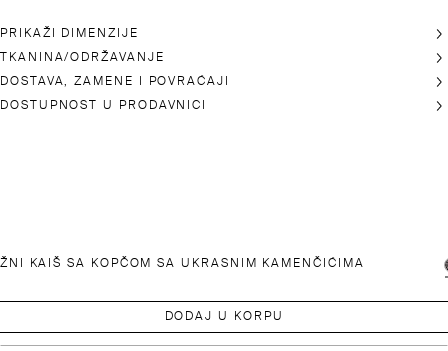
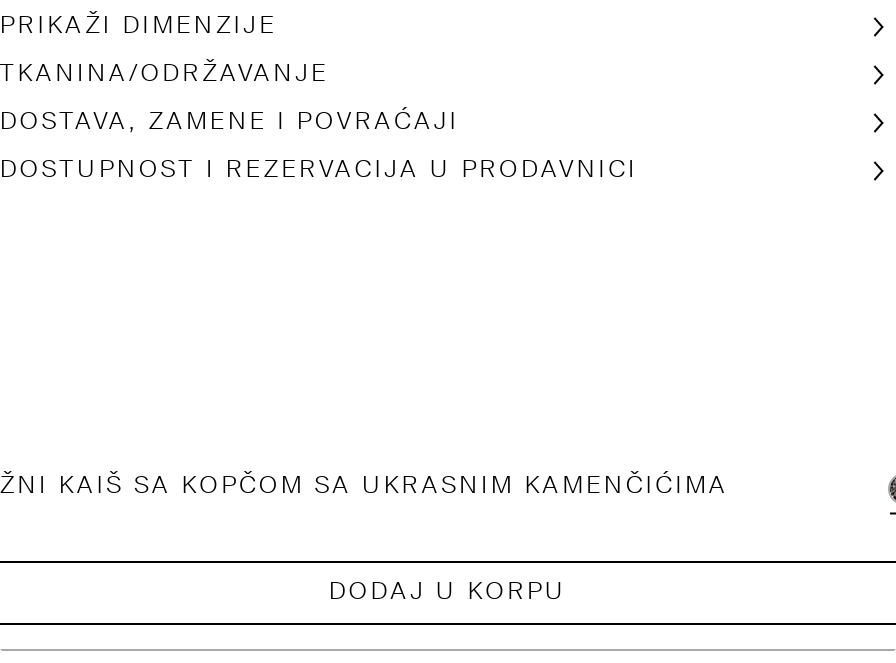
[0,100,207,112] DOSTUPNOST U PRODAVNICI -> [0,159,638,183] DOSTUPNOST I REZERVACIJA U PRODAVNICI

